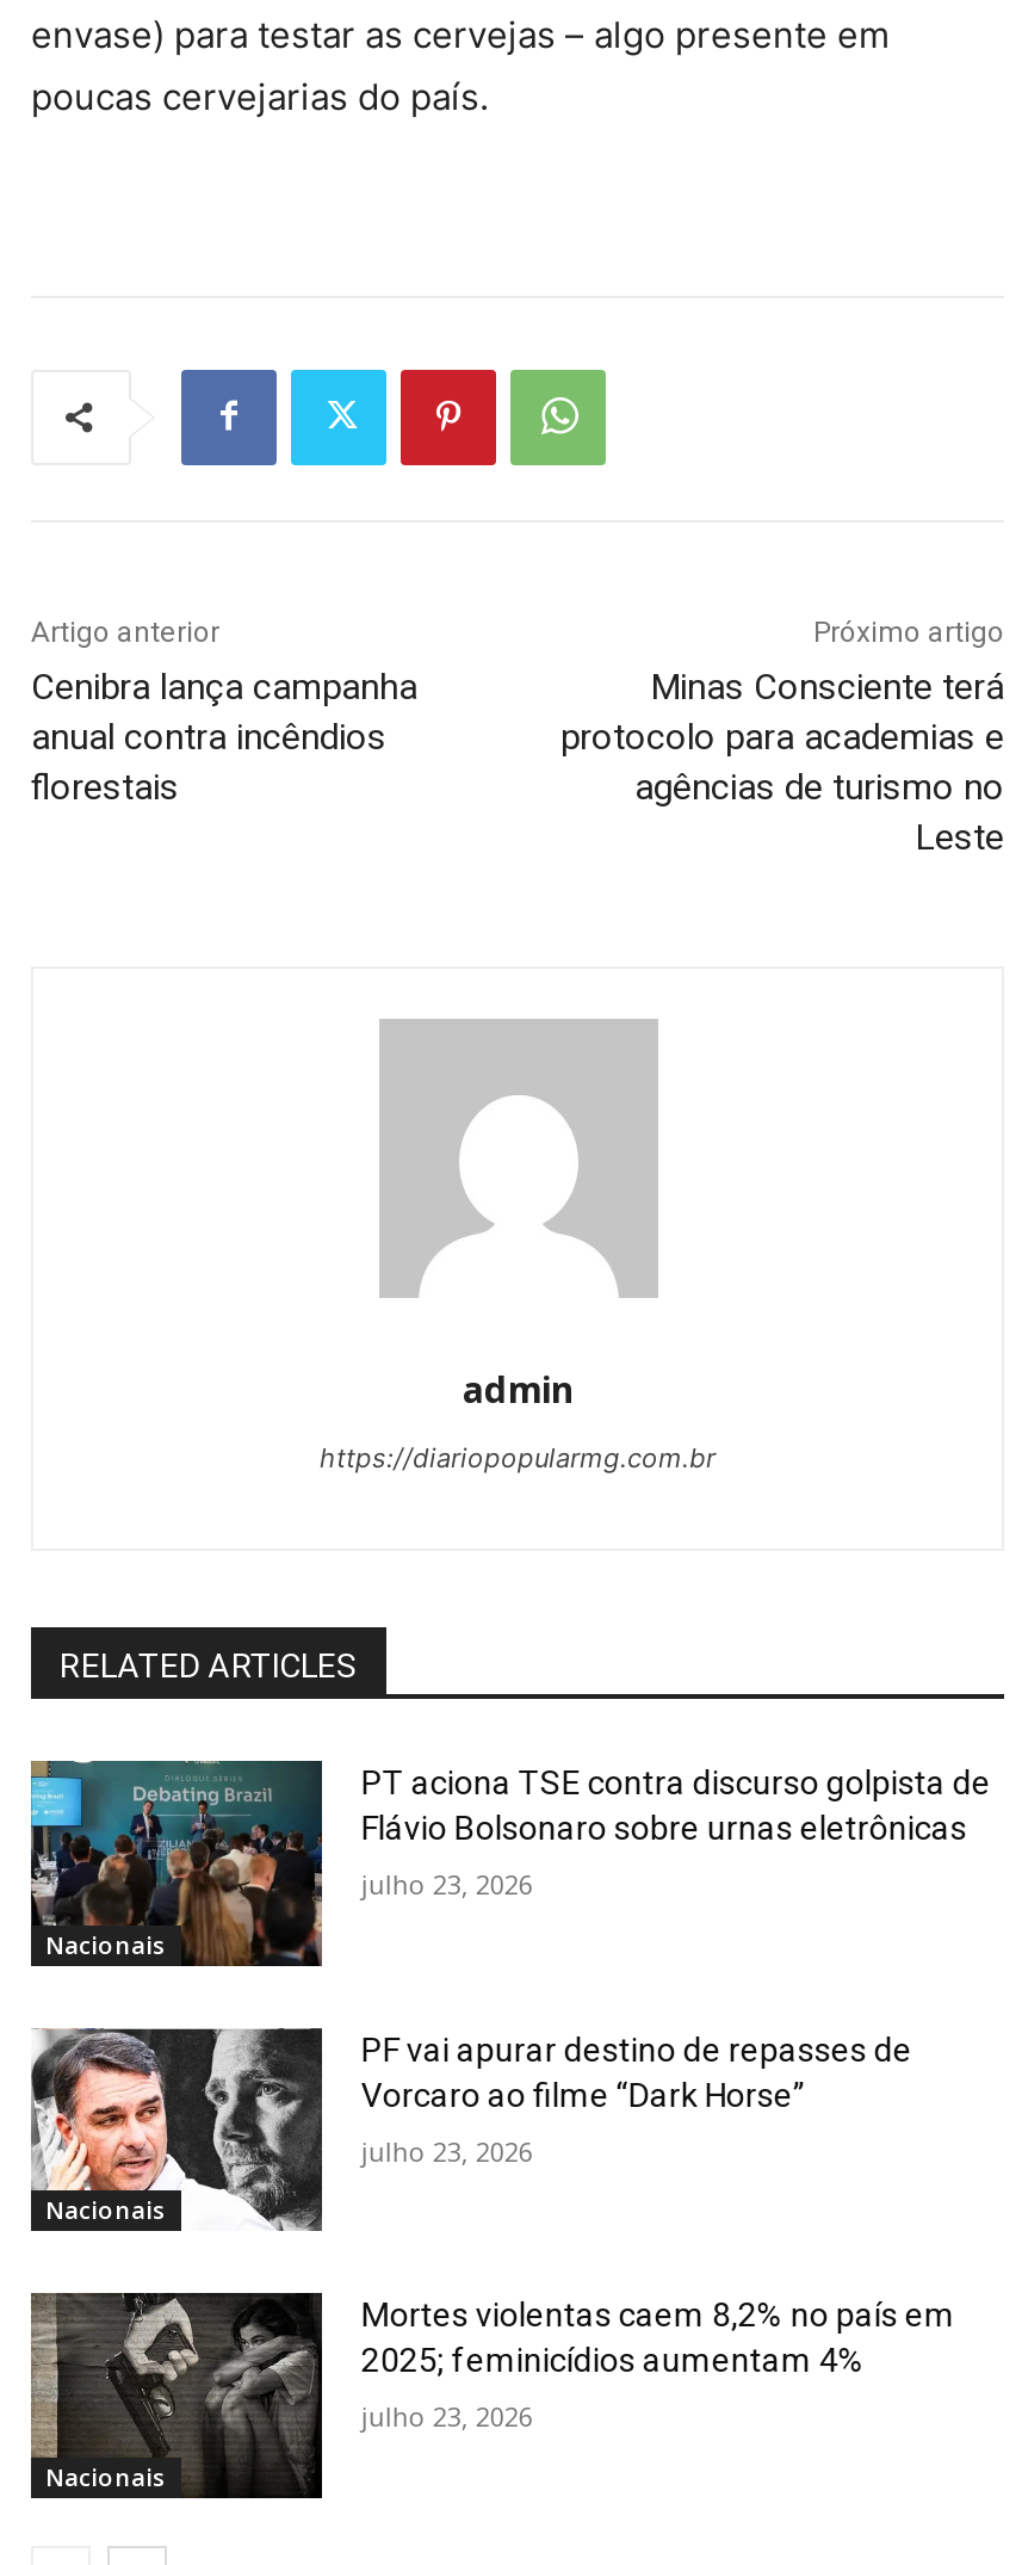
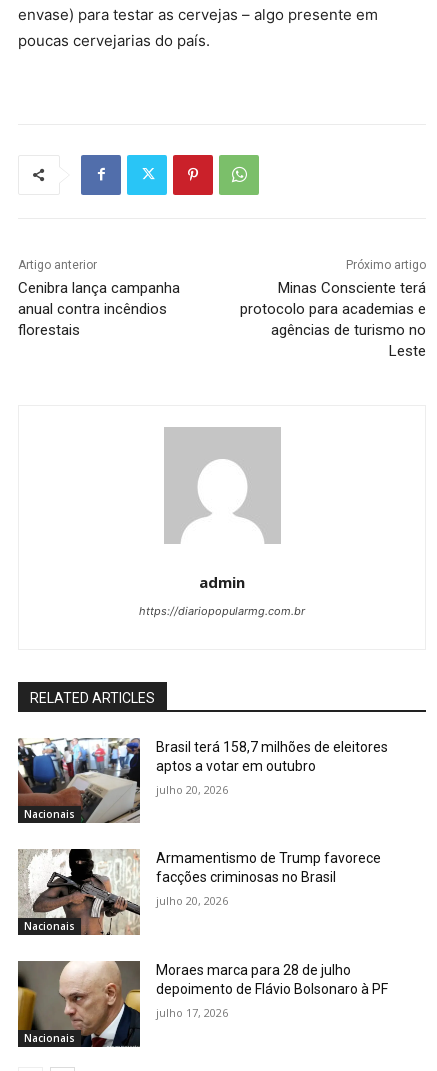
[29,1759,991,1968] [image] | PT aciona TSE contra discurso golpista de | Flávio Bolsonaro sobre urnas eletrônicas -> [17,737,388,824] [image] | Brasil terá 158,7 milhões de eleitores | aptos a votar em outubro
[361,1865,533,1901] julho 23, 2026 -> [156,782,228,797] julho 20, 2026
[31,2026,912,2231] [image] | PF vai apurar destino de repasses de | Vorcaro ao filme “Dark Horse” -> [18,848,381,936] [image] | Armamentismo de Trump favorece | facções criminosas no Brasil
[361,2132,533,2167] julho 23, 2026 -> [156,893,228,908] julho 20, 2026
[29,2291,955,2498] [image] | Mortes violentas caem 8,2% no país em | 2025; feminicídios aumentam 4% -> [17,960,388,1048] [image] | Moraes marca para 28 de julho | depoimento de Flávio Bolsonaro à PF
[361,2398,533,2434] julho 23, 2026 -> [156,1005,228,1020] julho 17, 2026

